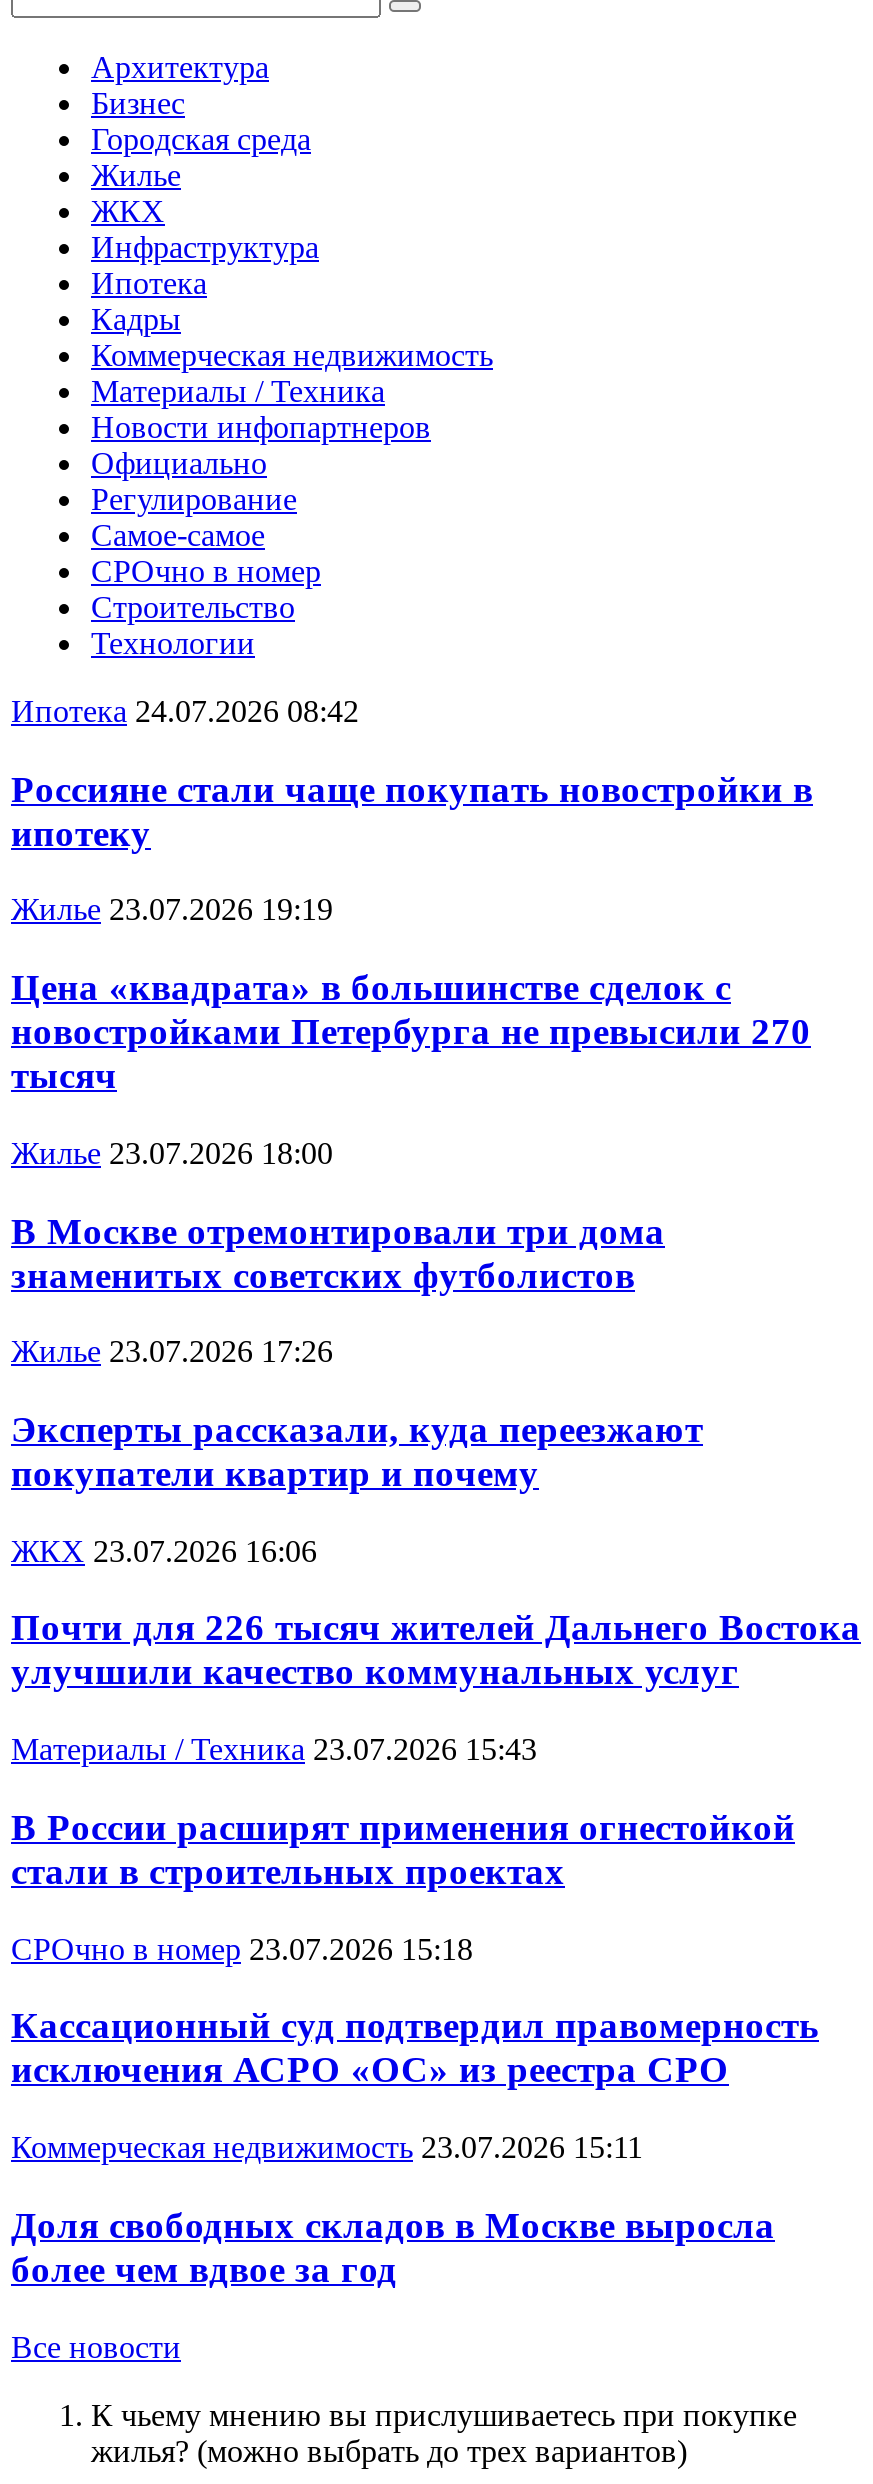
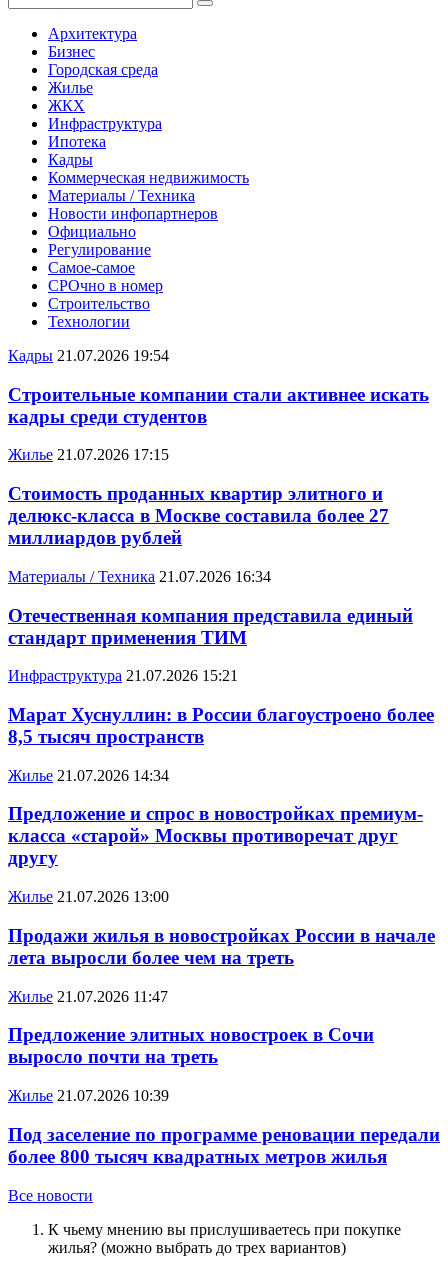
[11,694,359,728] Ипотека 24.07.2026 08:42 -> [8,347,169,364] Кадры 21.07.2026 19:54
[11,767,813,853] Россияне стали чаще покупать новостройки в | ипотеку -> [8,384,429,427] Строительные компании стали активнее искать | кадры среди студентов
[11,893,333,927] Жилье 23.07.2026 19:19 -> [8,446,169,463] Жилье 21.07.2026 17:15
[11,966,811,1096] Цена «квадрата» в большинстве сделок с | новостройками Петербурга не превысили 270 | тысяч -> [8,483,389,548] Стоимость проданных квартир элитного и | делюкс-класса в Москве составила более 27 | миллиардов рублей
[11,1136,333,1170] Жилье 23.07.2026 18:00 -> [8,568,271,585] Материалы / Техника 21.07.2026 16:34
[11,1209,665,1295] В Москве отремонтировали три дома | знаменитых советских футболистов -> [8,605,413,648] Отечественная компания представила единый | стандарт применения ТИМ
[11,1335,333,1369] Жилье 23.07.2026 17:26 -> [8,667,238,684] Инфраструктура 21.07.2026 15:21
[11,1408,703,1494] Эксперты рассказали, куда переезжают | покупатели квартир и почему -> [8,704,434,747] Марат Хуснуллин: в России благоустроено более | 8,5 тысяч пространств
[11,1534,317,1568] ЖКХ 23.07.2026 16:06 -> [8,767,169,784] Жилье 21.07.2026 14:34
[11,1607,861,1693] Почти для 226 тысяч жителей Дальнего Востока | улучшили качество коммунальных услуг -> [8,803,423,868] Предложение и спрос в новостройках премиум- | класса «старой» Москвы противоречат друг | другу
[11,1732,537,1766] Материалы / Техника 23.07.2026 15:43 -> [8,888,169,905] Жилье 21.07.2026 13:00
[11,1806,795,1892] В России расширят применения огнестойкой | стали в строительных проектах -> [8,925,435,968] Продажи жилья в новостройках России в начале | лета выросли более чем на треть
[11,1931,473,1965] СРОчно в номер 23.07.2026 15:18 -> [8,988,168,1005] Жилье 21.07.2026 11:47
[11,2005,819,2091] Кассационный суд подтвердил правомерность | исключения АСРО «ОС» из реестра СРО -> [8,1024,374,1067] Предложение элитных новостроек в Сочи | выросло почти на треть
[11,2130,643,2164] Коммерческая недвижимость 23.07.2026 15:11 -> [8,1087,169,1104] Жилье 21.07.2026 10:39
[11,2204,775,2290] Доля свободных складов в Москве выросла | более чем вдвое за год -> [8,1124,440,1167] Под заселение по программе реновации передали | более 800 тысяч квадратных метров жилья

